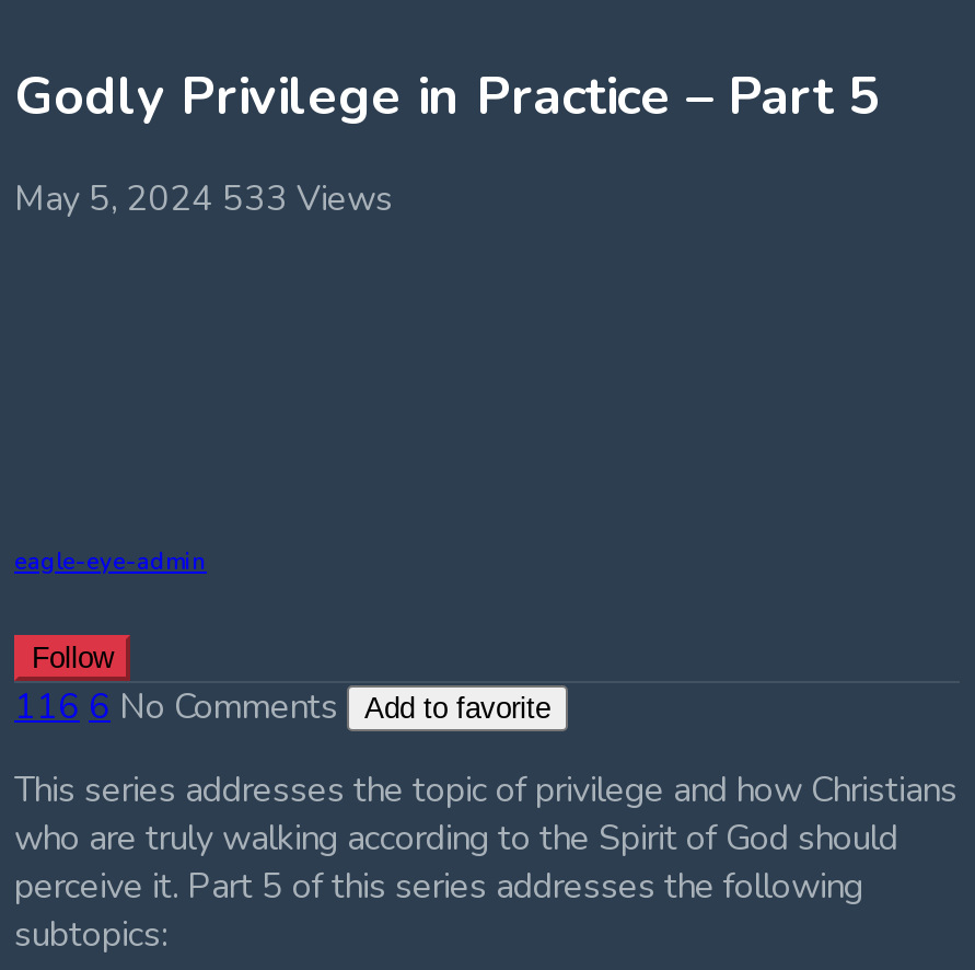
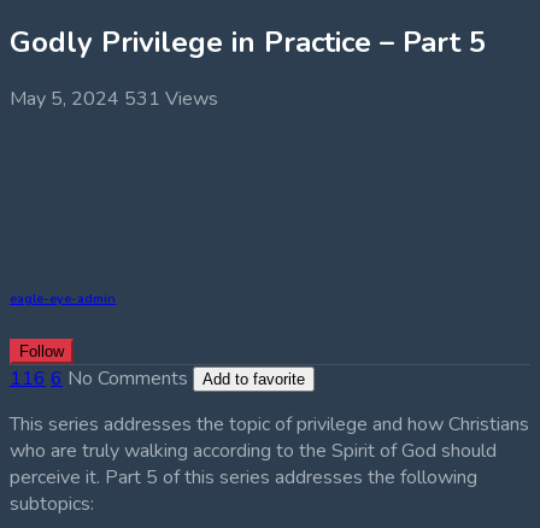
[14,175,393,223] May 5, 2024 533 Views -> [10,85,218,112] May 5, 2024 531 Views

